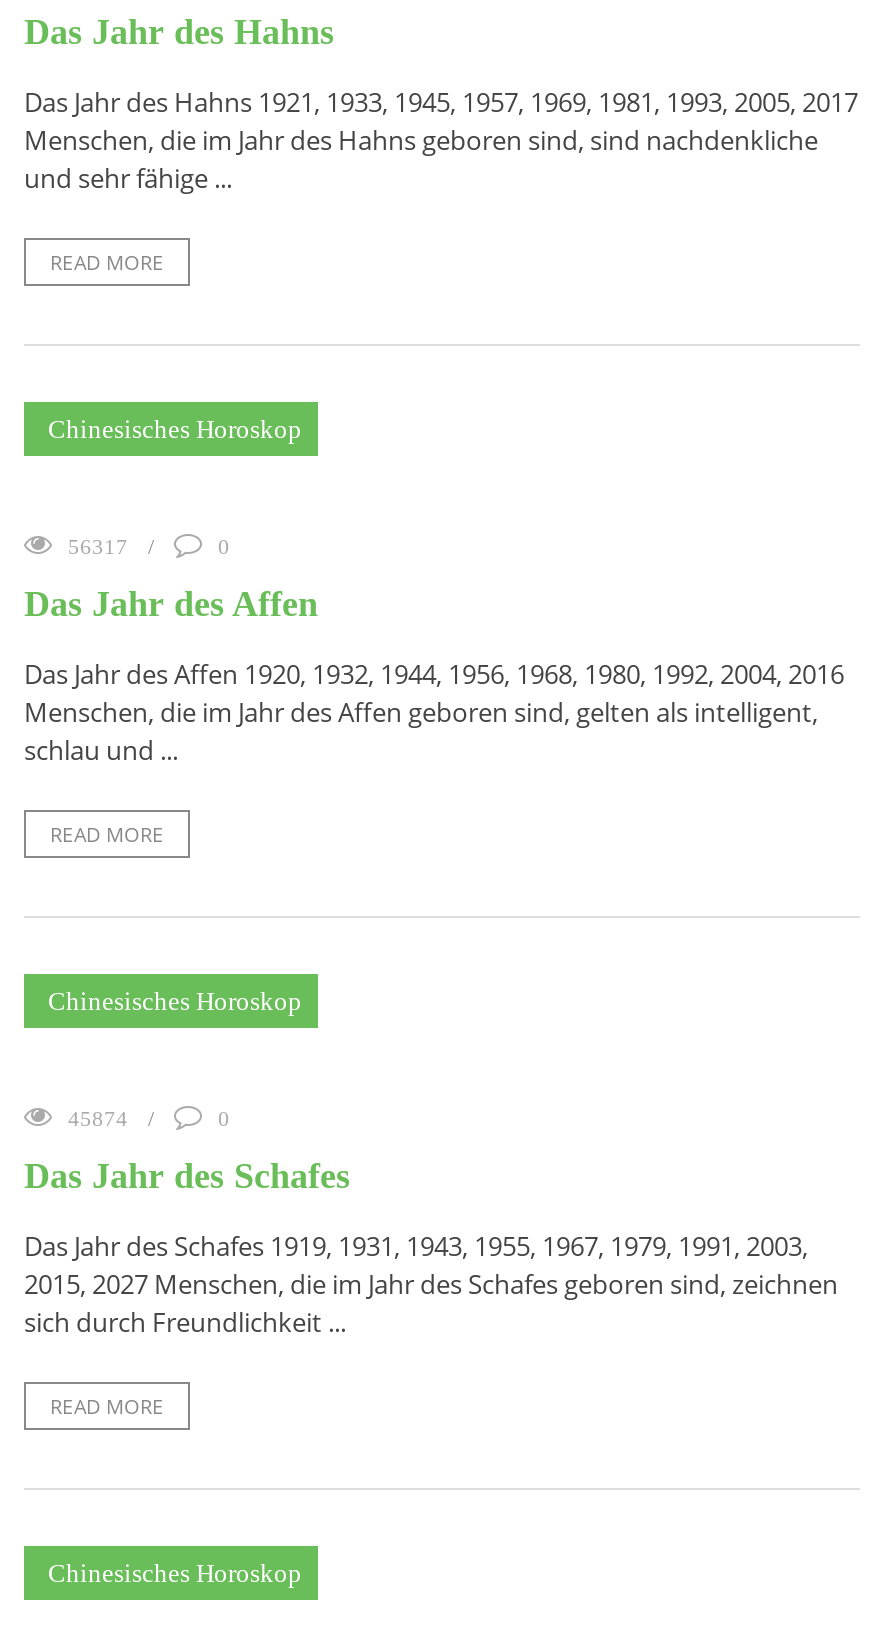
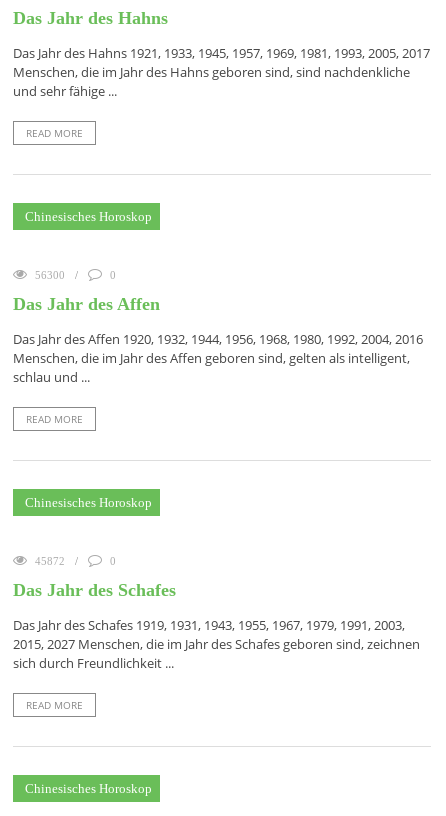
[68,535,128,559] 56317 -> [35,269,65,281] 56300
[68,1107,128,1131] 45874 -> [35,555,65,567] 45872

